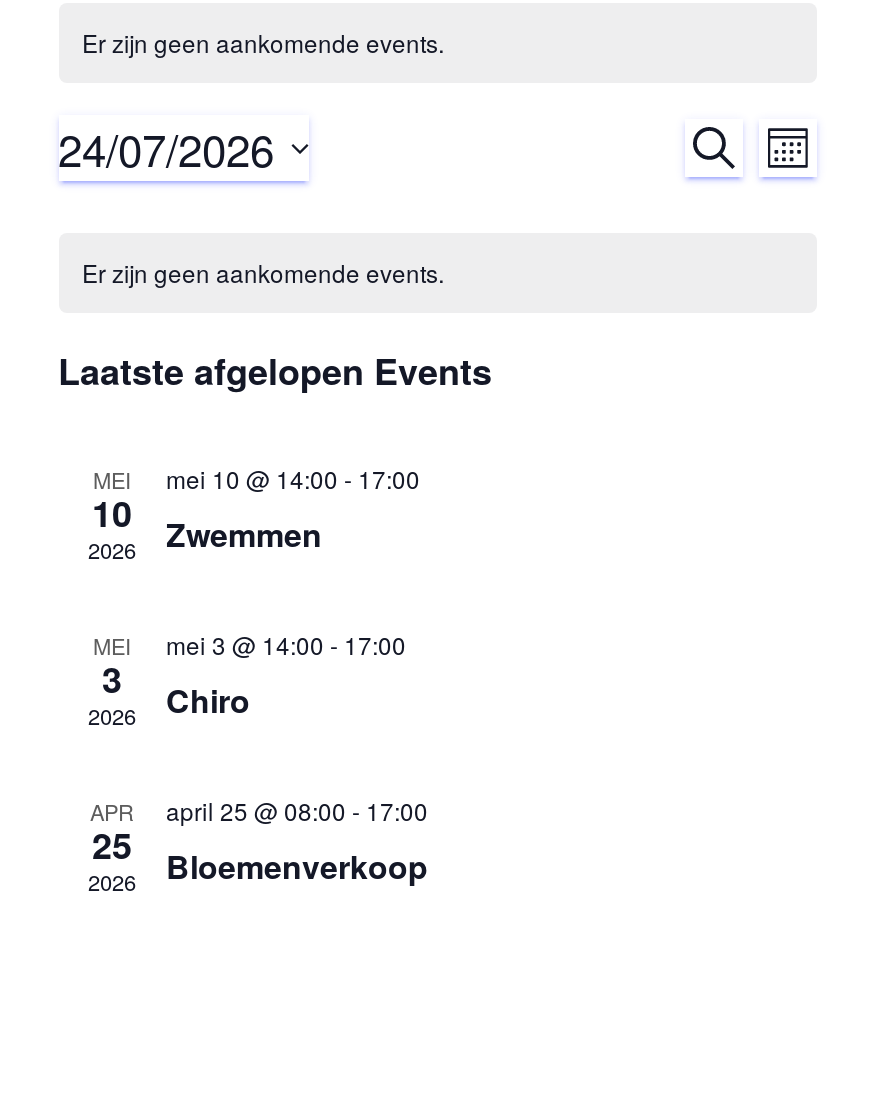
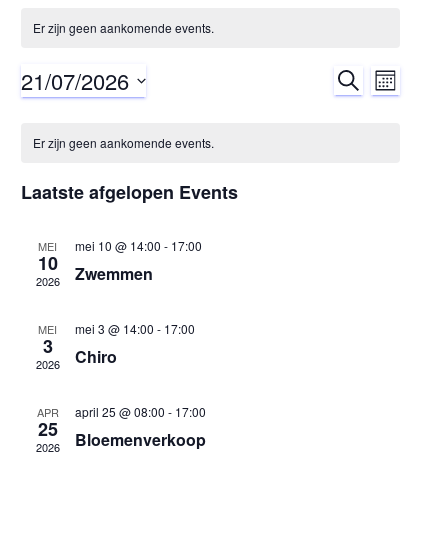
[58,117,274,179] 24/07/2026 -> [20,65,128,96] 21/07/2026

